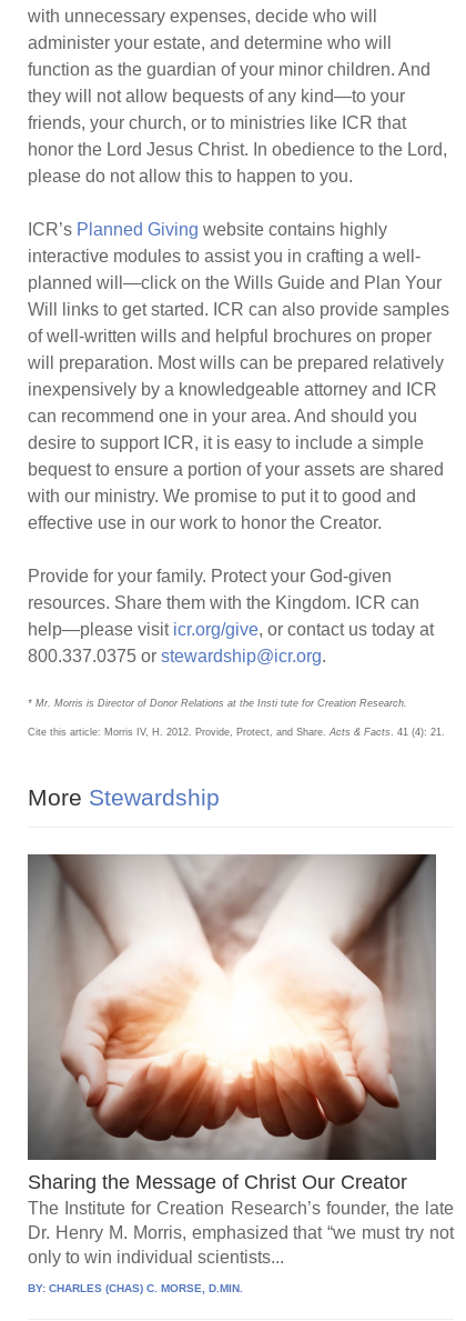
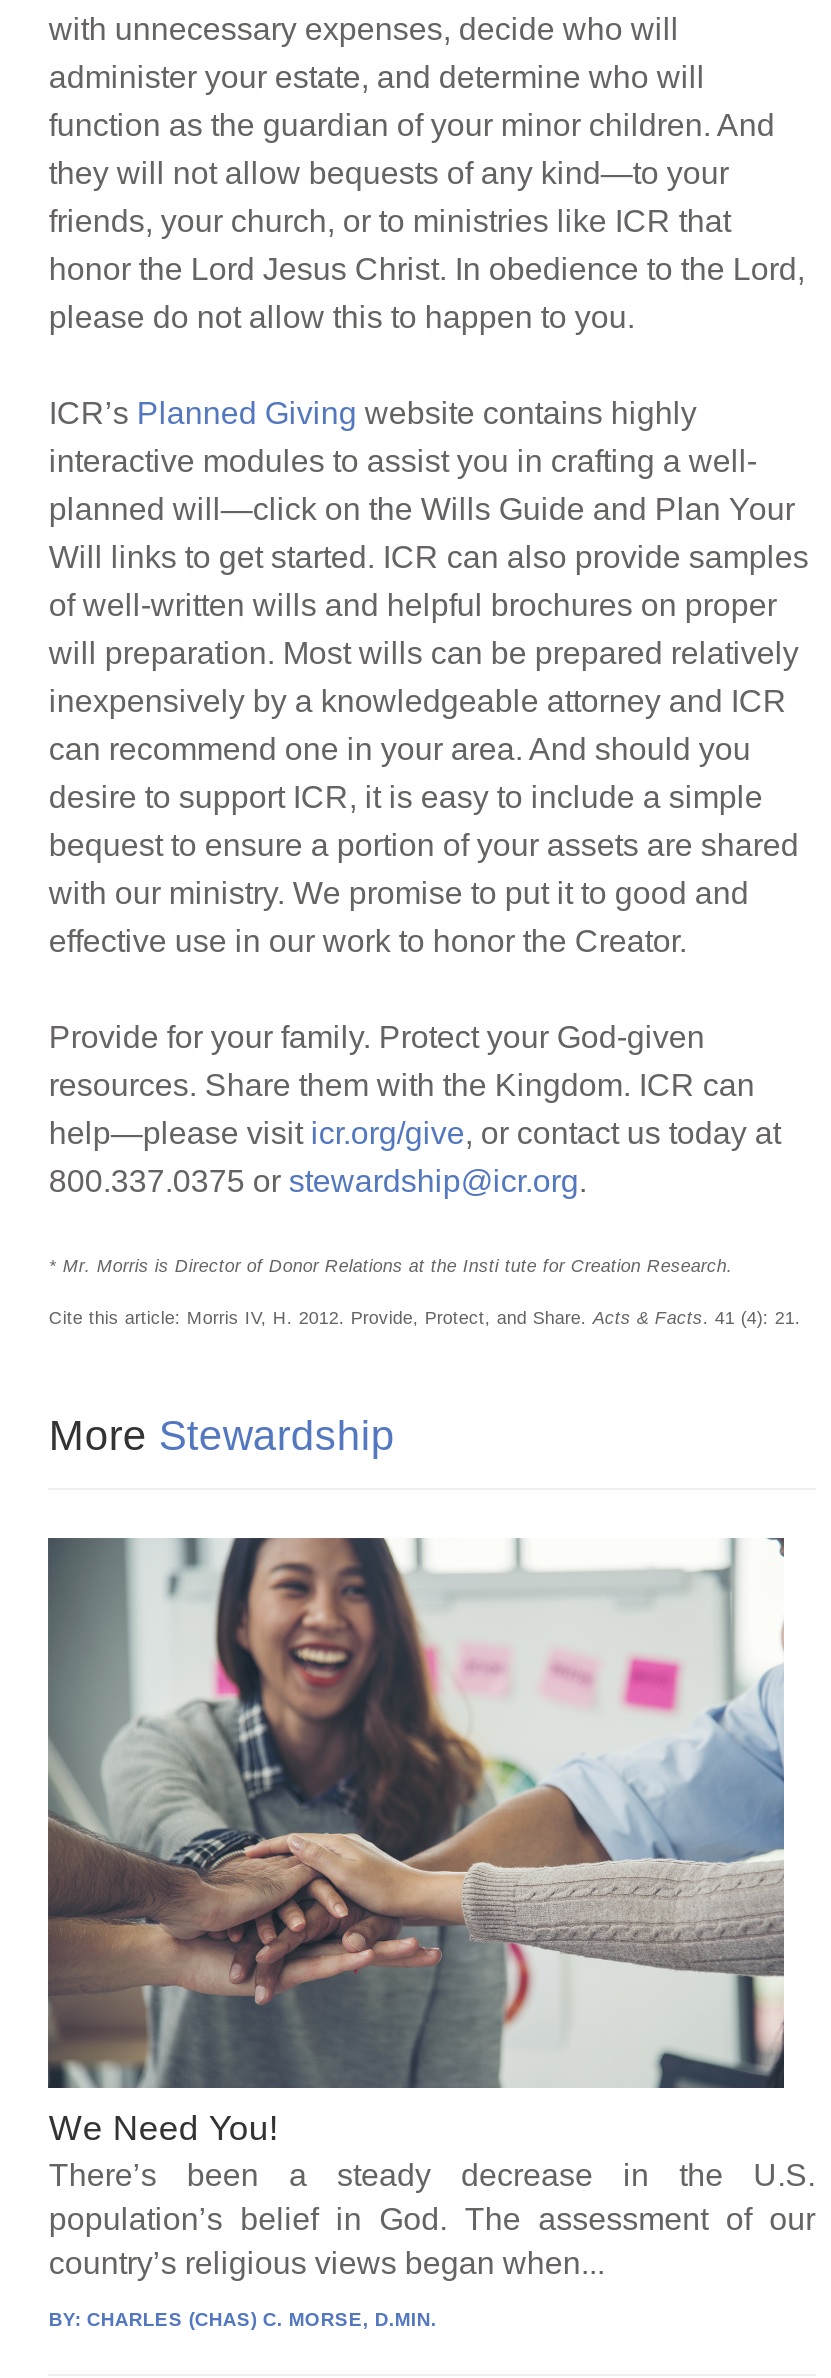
[28,853,453,1267] [image] | Sharing the Message of Christ Our Creator | The Institute for Creation Research’s founder, the late | Dr. Henry M. Morris, emphasized that “we must try not | only to win individual scientists... -> [46,1538,815,2280] [image] | We Need You! | There’s been a steady decrease in the U.S. | population’s belief in God. The assessment of our | country’s religious views began when...

